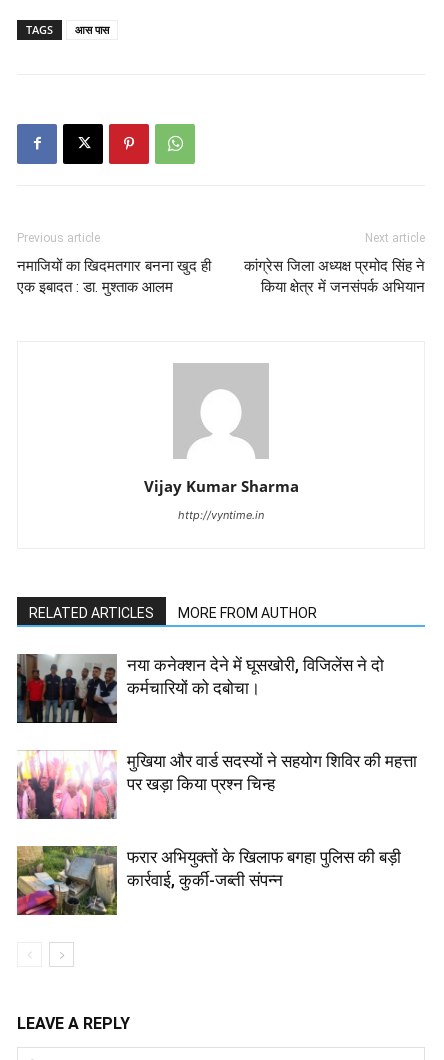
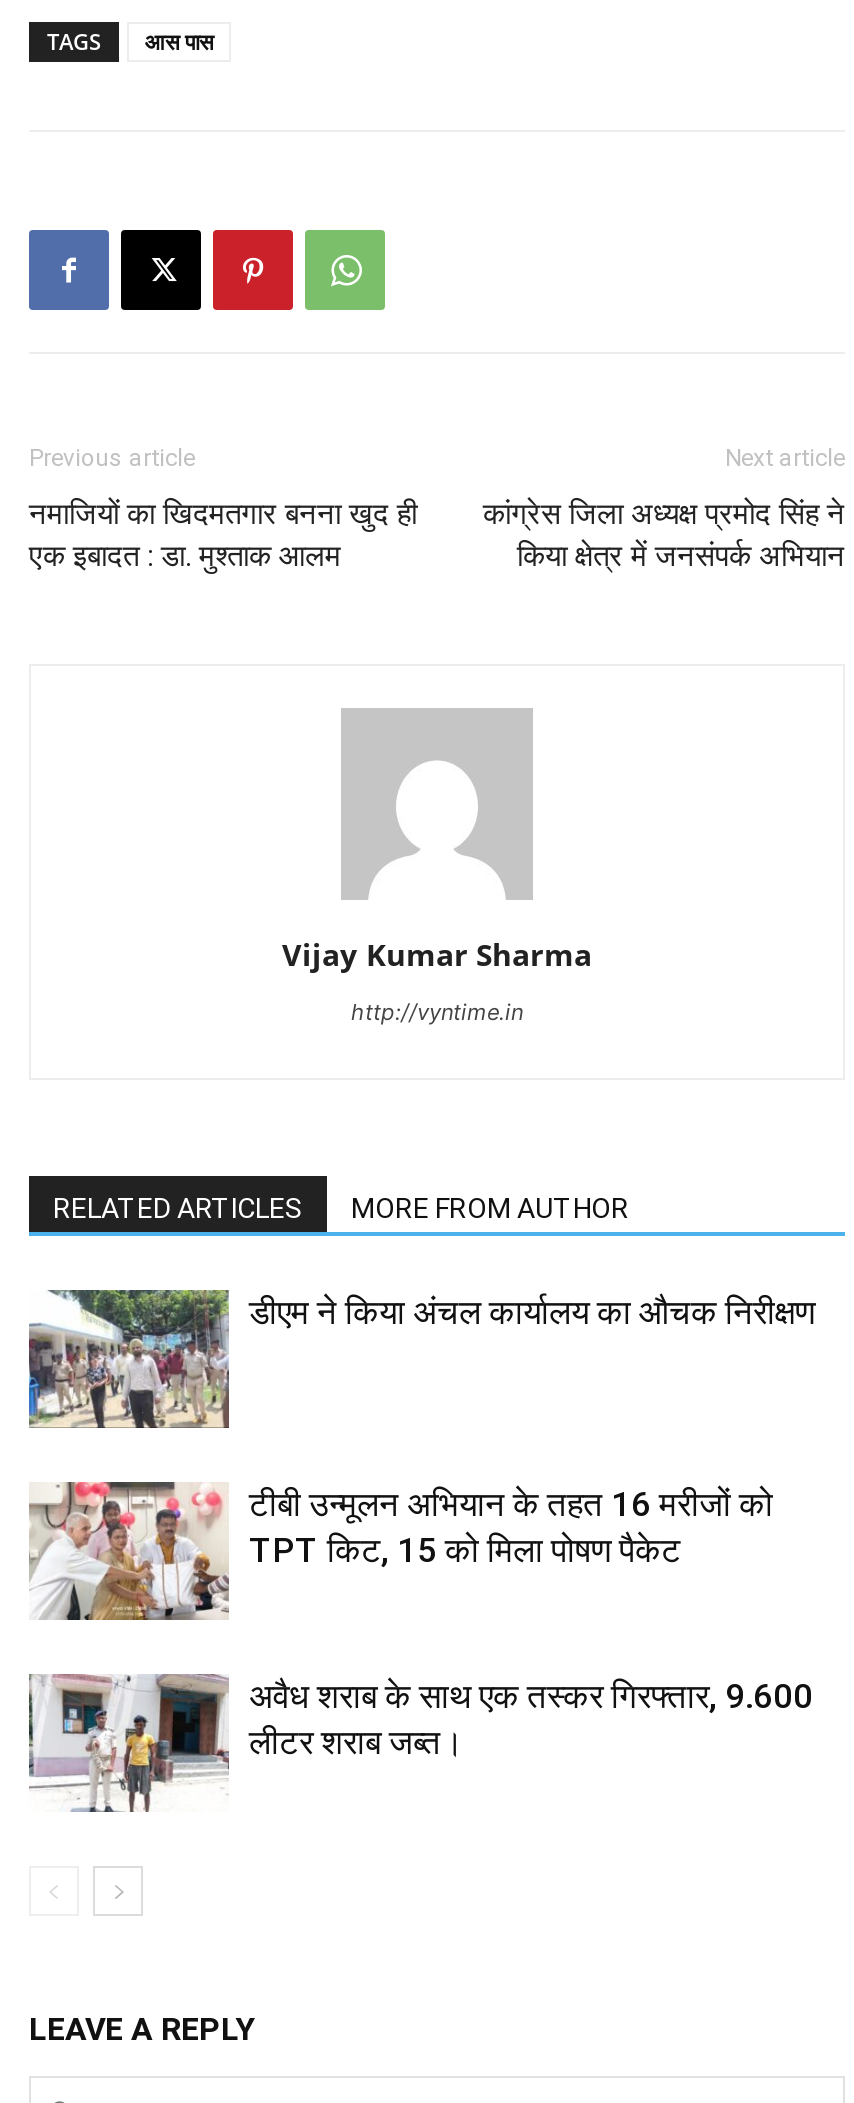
[16,653,384,724] [image] | नया कनेक्शन देने में घूसखोरी, विजिलेंस ने दो | कर्मचारियों को दबोचा। -> [27,1287,815,1429] [image] | डीएम ने किया अंचल कार्यालय का औचक निरीक्षण
[16,750,417,820] [image] | मुखिया और वार्ड सदस्यों ने सहयोग शिविर की महत्ता | पर खड़ा किया प्रश्न चिन्ह -> [29,1481,773,1621] [image] | टीबी उन्मूलन अभियान के तहत 16 मरीजों को | TPT किट, 15 को मिला पोषण पैकेट
[16,845,401,916] [image] | फरार अभियुक्तों के खिलाफ बगहा पुलिस की बड़ी | कार्रवाई, कुर्की-जब्ती संपन्न -> [27,1673,813,1813] [image] | अवैध शराब के साथ एक तस्कर गिरफ्तार, 9.600 | लीटर शराब जब्त।

